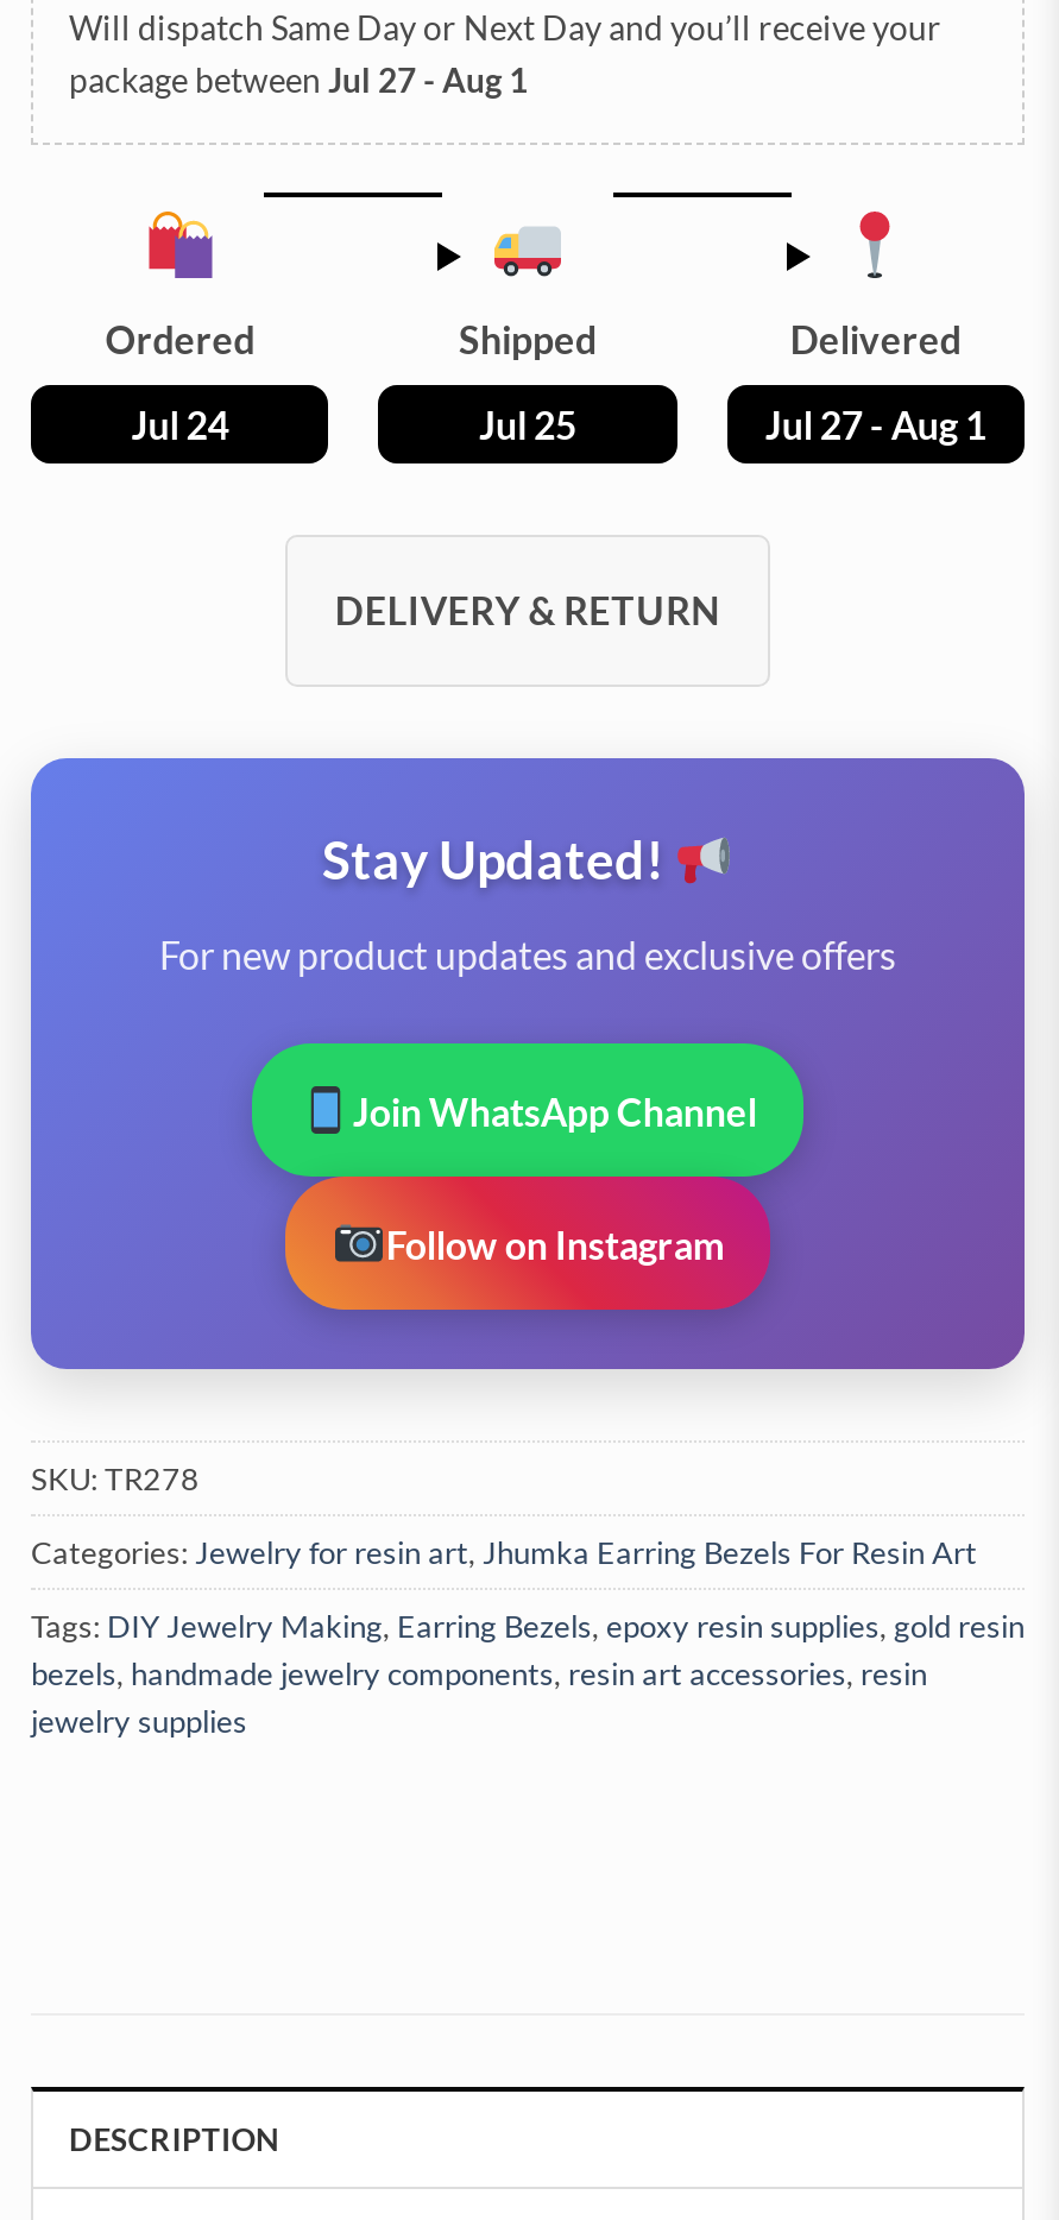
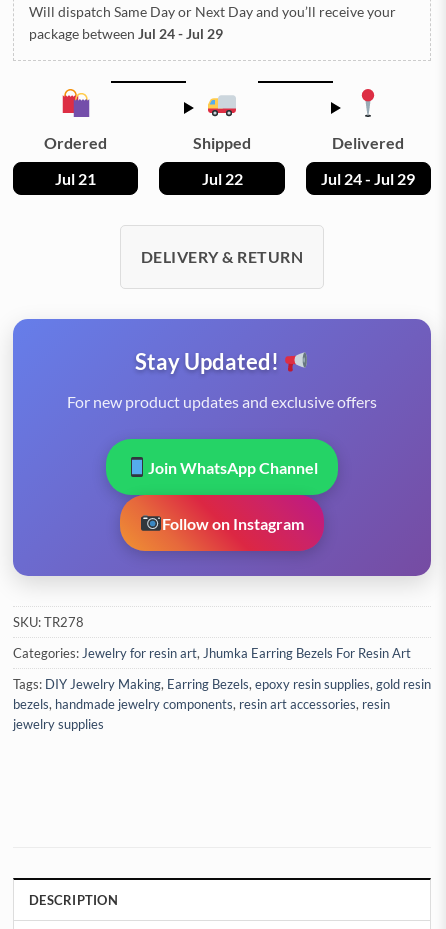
[69,60,528,101] package between Jul 27 - Aug 1 -> [29,25,223,42] package between Jul 24 - Jul 29
[131,403,229,448] Jul 24 -> [55,169,96,188] Jul 21
[479,403,576,448] Jul 25 -> [201,169,242,188] Jul 22
[765,403,986,448] Jul 27 - Aug 1 -> [321,169,415,188] Jul 24 - Jul 29

